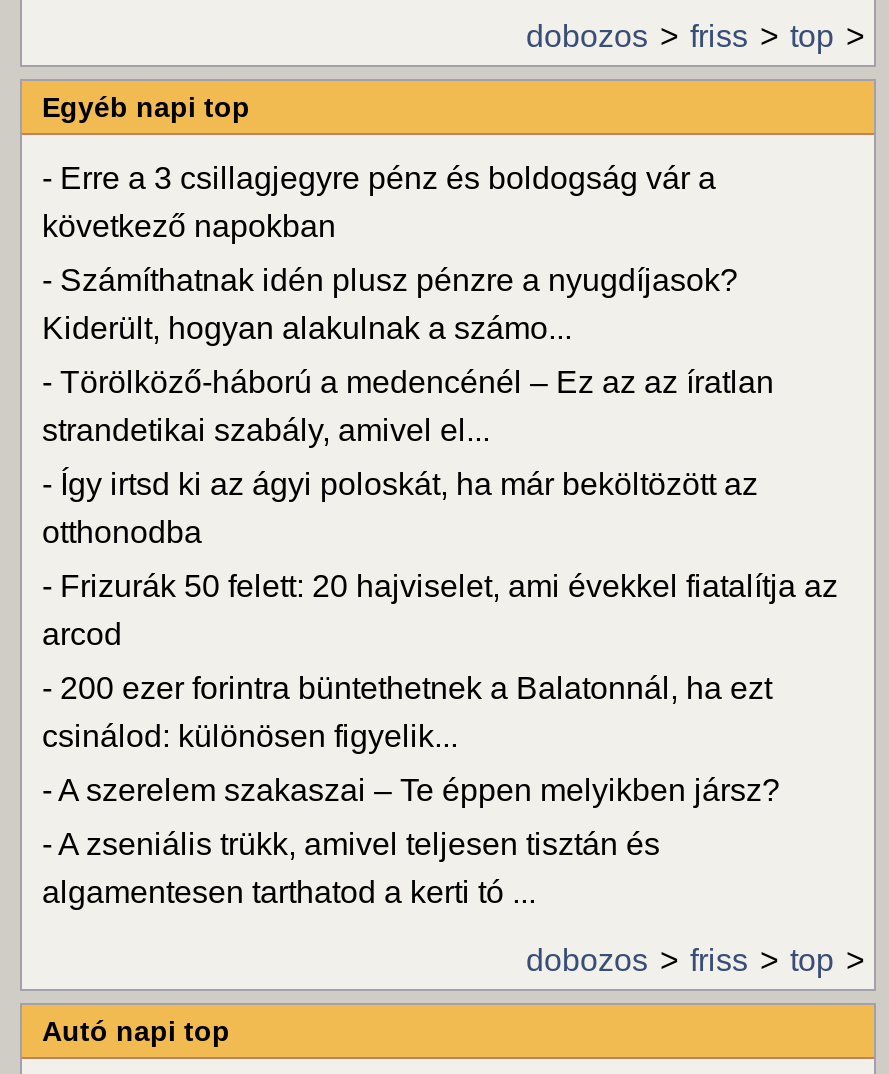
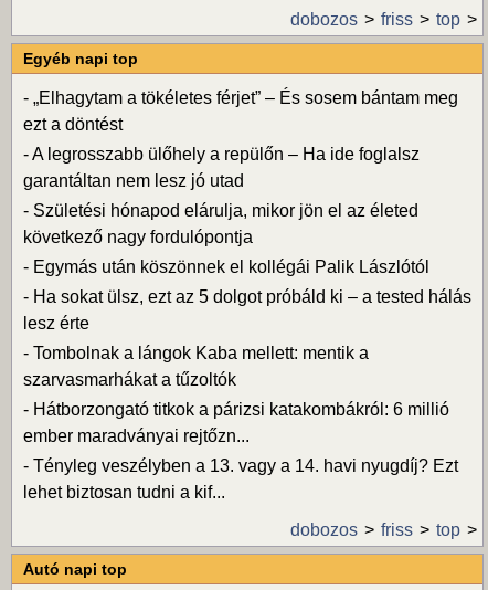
[42,161,716,243] - Erre a 3 csillagjegyre pénz és boldogság vár a | következő napokban -> [23,88,458,134] - „Elhagytam a tökéletes férjet” – És sosem bántam meg | ezt a döntést
[42,263,738,345] - Számíthatnak idén plusz pénzre a nyugdíjasok? | Kiderült, hogyan alakulnak a számo... -> [23,145,420,190] - A legrosszabb ülőhely a repülőn – Ha ide foglalsz | garantáltan nem lesz jó utad
[42,365,774,447] - Törölköző-háború a medencénél – Ez az az íratlan | strandetikai szabály, amivel el... -> [23,201,418,246] - Születési hónapod elárulja, mikor jön el az életed | következő nagy fordulópontja
[42,467,758,549] - Így irtsd ki az ágyi poloskát, ha már beköltözött az | otthonodba -> [23,257,429,276] - Egymás után köszönnek el kollégái Palik Lászlótól
[42,569,838,651] - Frizurák 50 felett: 20 hajviselet, ami évekkel fiatalítja az | arcod -> [23,287,471,333] - Ha sokat ülsz, ezt az 5 dolgot próbáld ki – a tested hálás | lesz érte
[42,671,772,753] - 200 ezer forintra büntethetnek a Balatonnál, ha ezt | csinálod: különösen figyelik... -> [23,344,369,389] - Tombolnak a lángok Kaba mellett: mentik a | szarvasmarhákat a tűzoltók
[42,773,780,807] - A szerelem szakaszai – Te éppen melyikben jársz? -> [23,400,449,445] - Hátborzongató titkok a párizsi katakombákról: 6 millió | ember maradványai rejtőzn...
[42,827,660,909] - A zseniális trükk, amivel teljesen tisztán és | algamentesen tarthatod a kerti tó ... -> [23,456,458,502] - Tényleg veszélyben a 13. vagy a 14. havi nyugdíj? Ezt | lehet biztosan tudni a kif...

